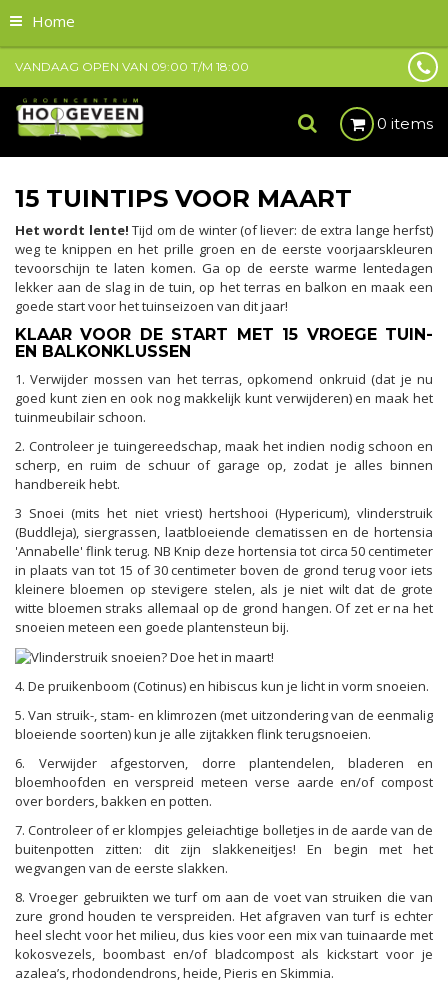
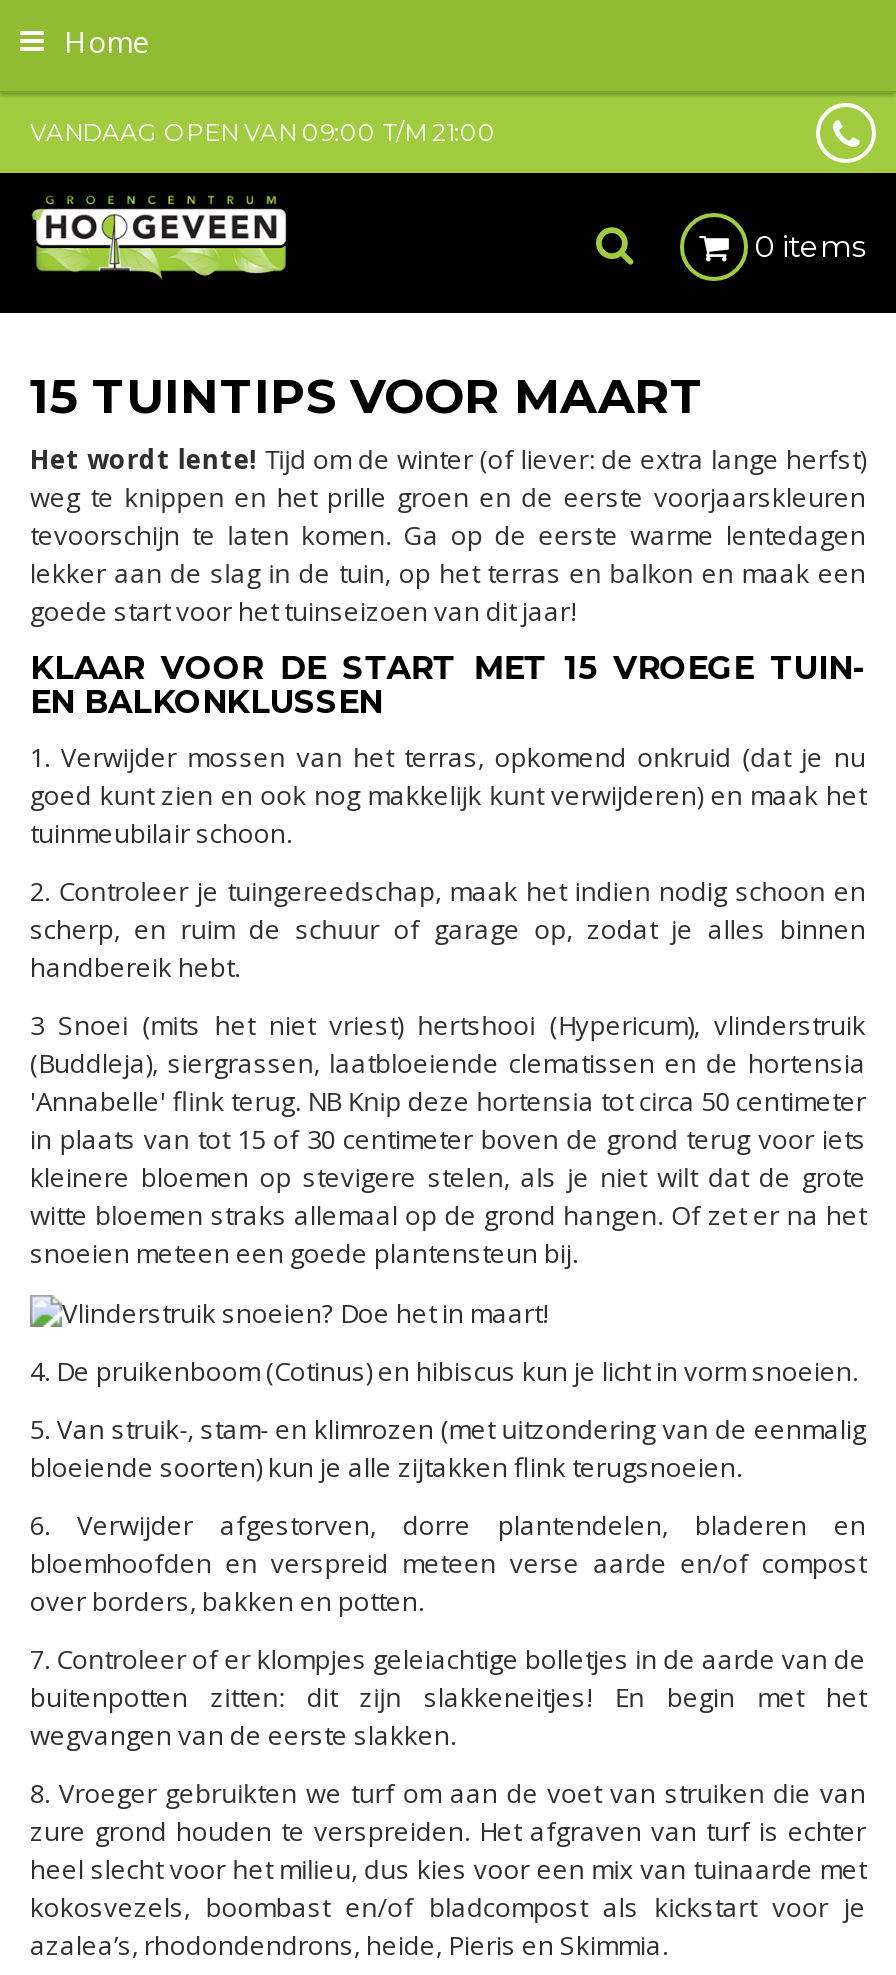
[15,59,249,74] VANDAAG OPEN VAN 09:00 T/M 18:00 -> [30,117,496,147] VANDAAG OPEN VAN 09:00 T/M 21:00

